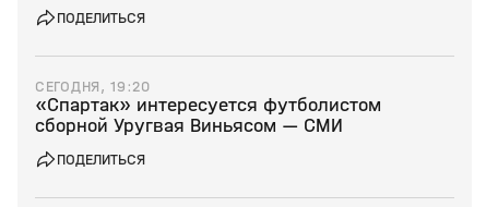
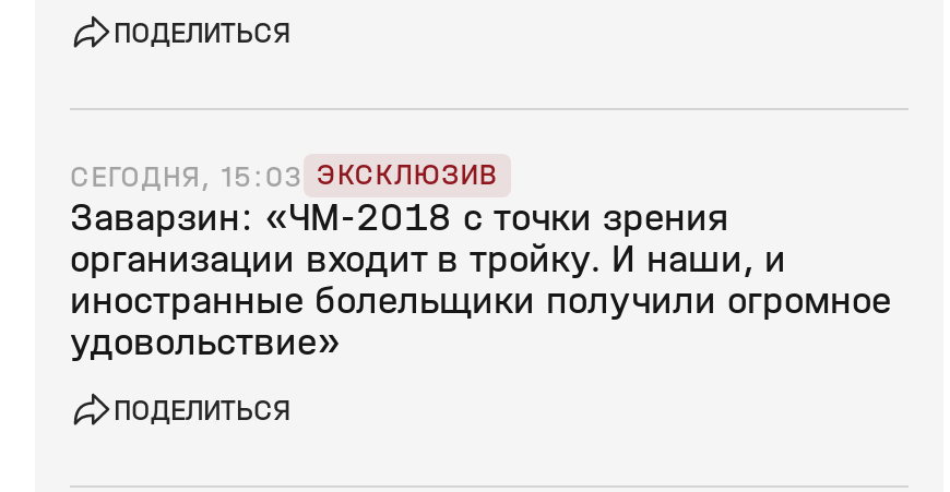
[35,77,381,137] СЕГОДНЯ, 19:20 | «Спартак» интересуется футболистом | сборной Уругвая Виньясом — СМИ -> [70,156,891,365] СЕГОДНЯ, 15:03 ЭКСКЛЮЗИВ | Заварзин: «ЧМ‑2018 с точки зрения | организации входит в тройку. И наши, и | иностранные болельщики получили огромное | удовольствие»

